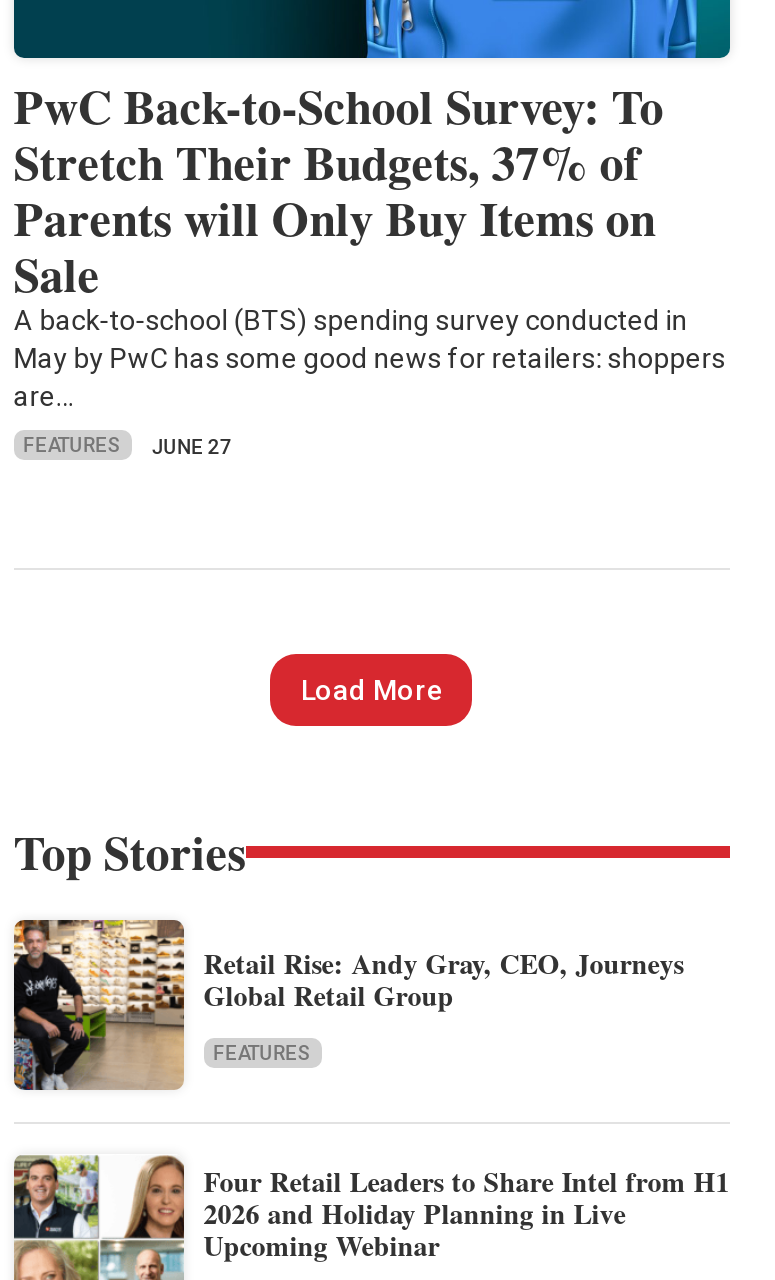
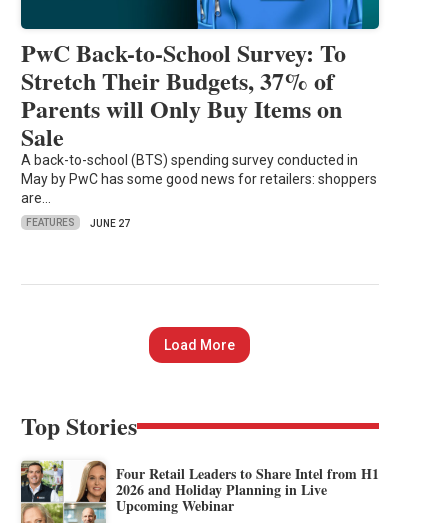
[12,918,684,1092] [image] | Retail Rise: Andy Gray, CEO, Journeys | Global Retail Group | FEATURES -> none

